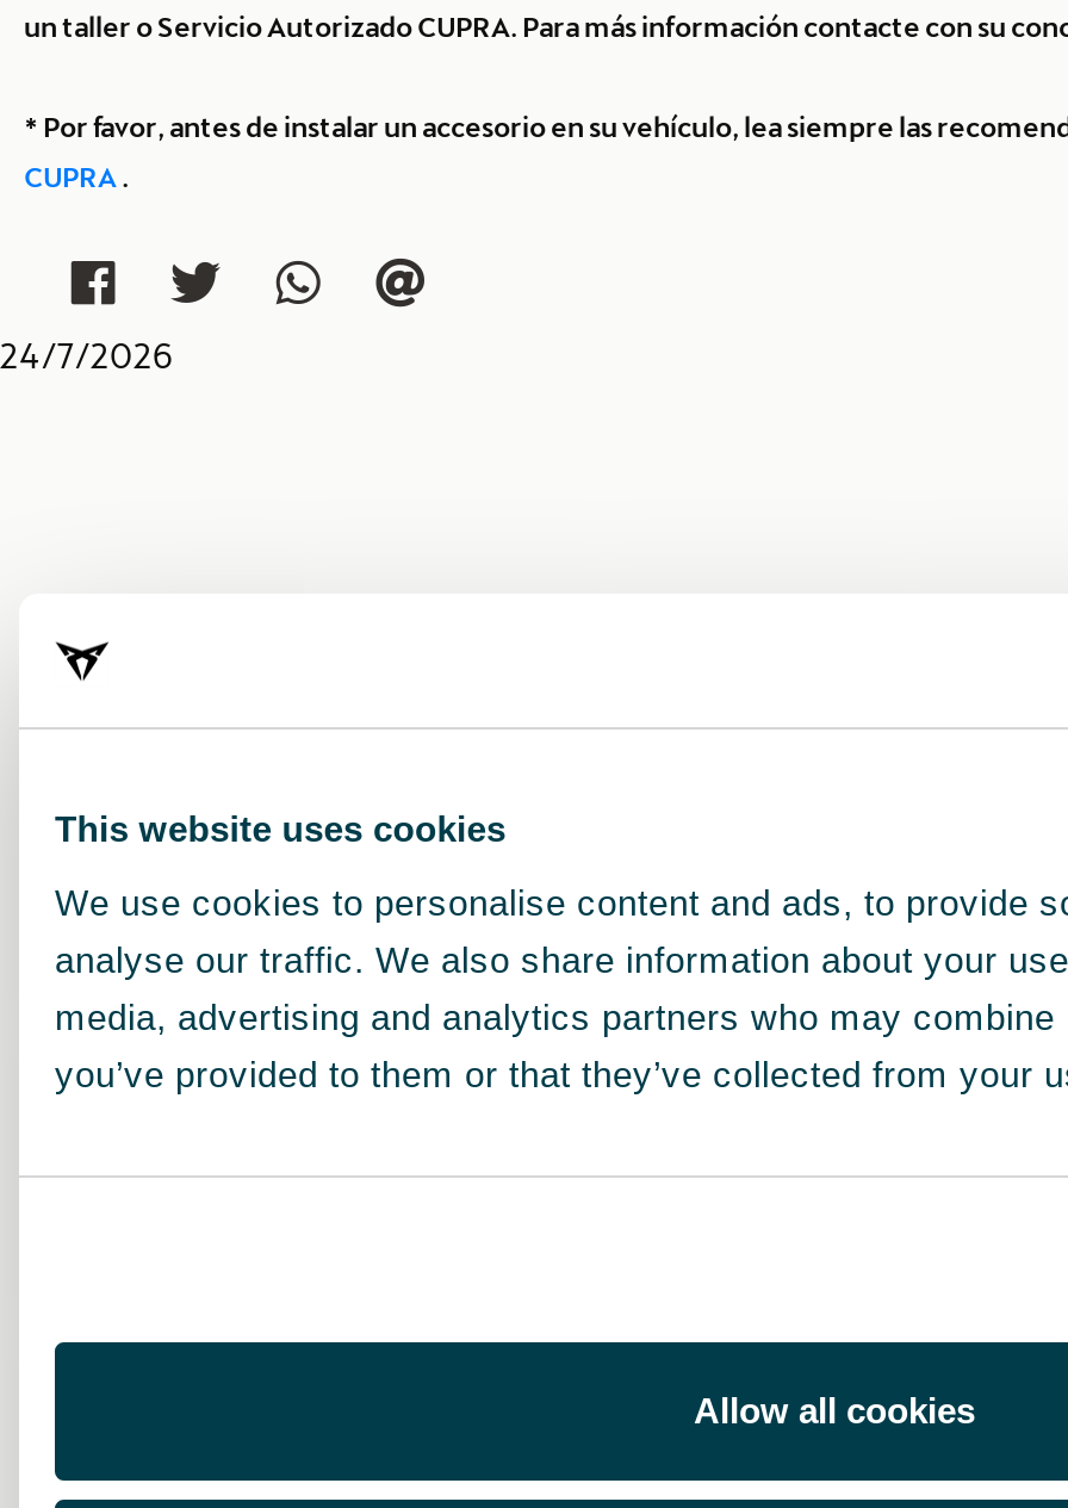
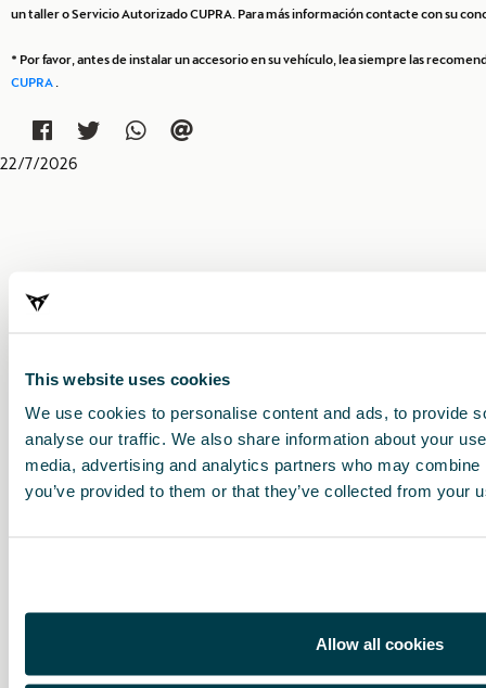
[0,334,174,375] 24/7/2026 -> [0,154,78,172] 22/7/2026

